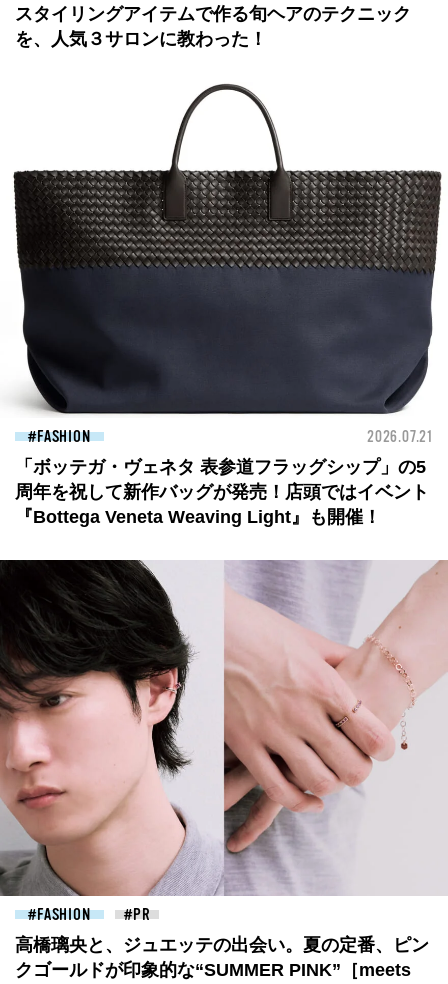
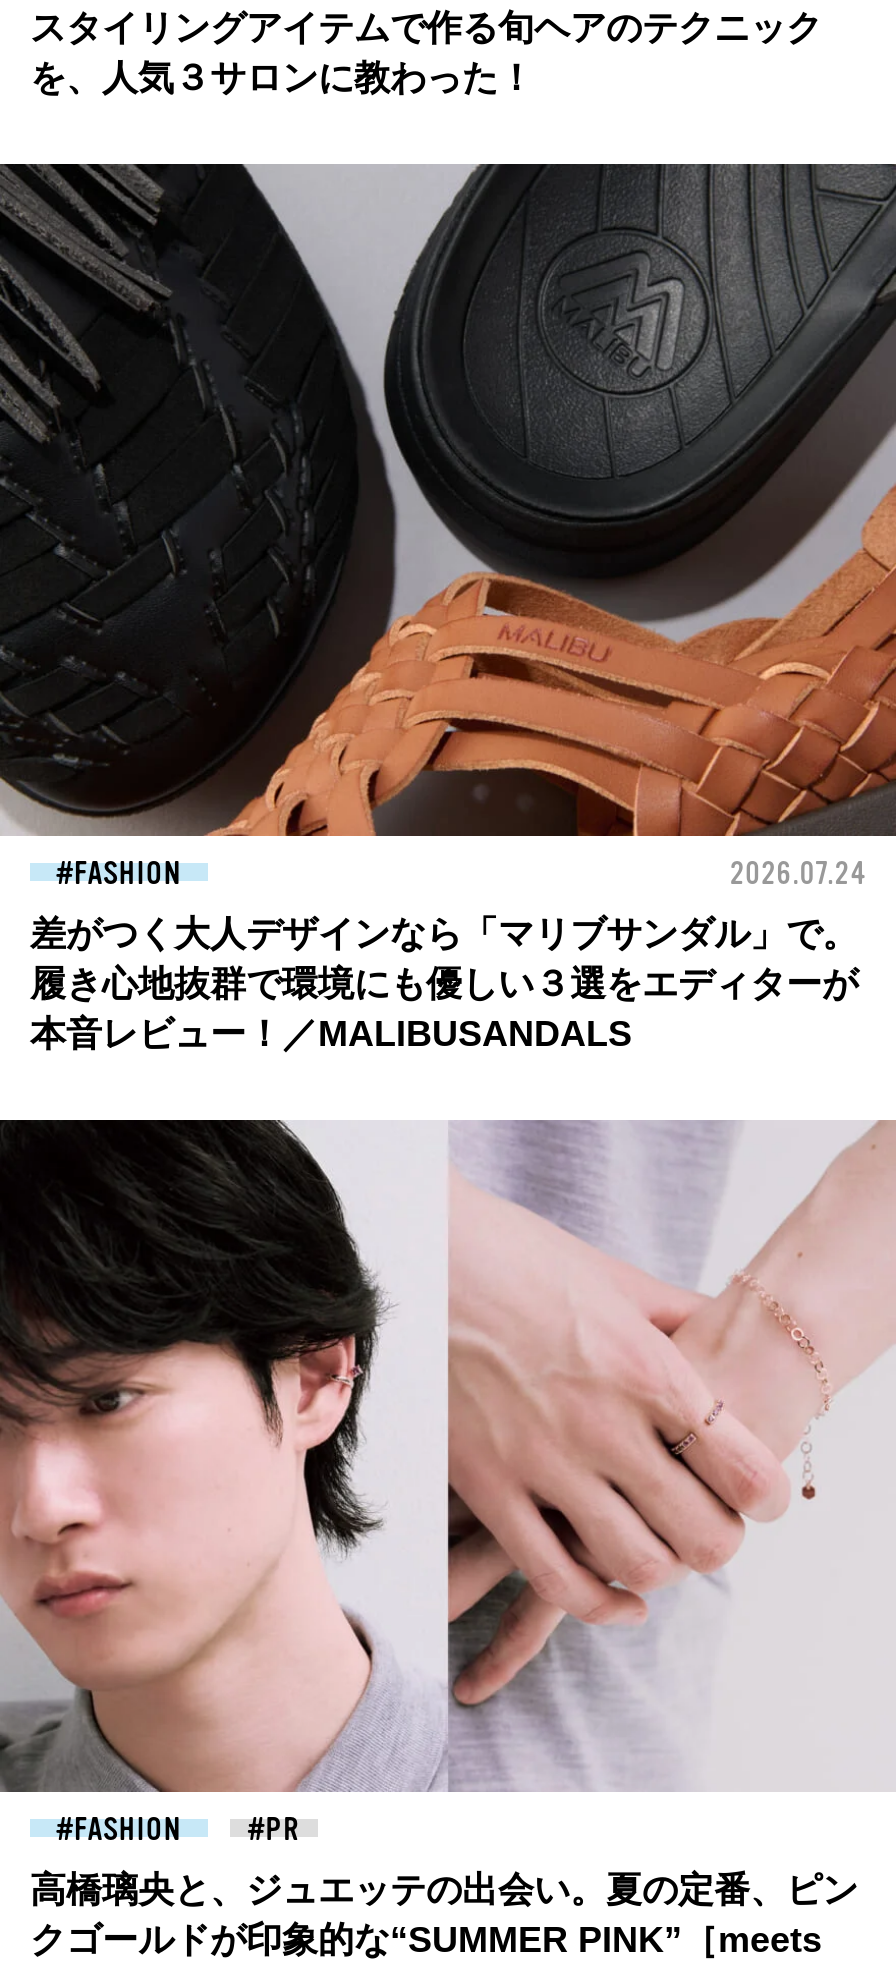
[3,82,445,446] [image] | 2026.07.21 -> [6,162,890,892] [image] | 2026.07.24
[15,457,429,527] 「ボッテガ・ヴェネタ 表参道フラッグシップ」の5 | 周年を祝して新作バッグが発売！店頭ではイベント | 『Bottega Veneta Weaving Light』も開催！ -> [30,914,858,1054] 差がつく大人デザインなら「マリブサンダル」で。 | 履き心地抜群で環境にも優しい３選をエディターが | 本音レビュー！／MALIBUSANDALS

